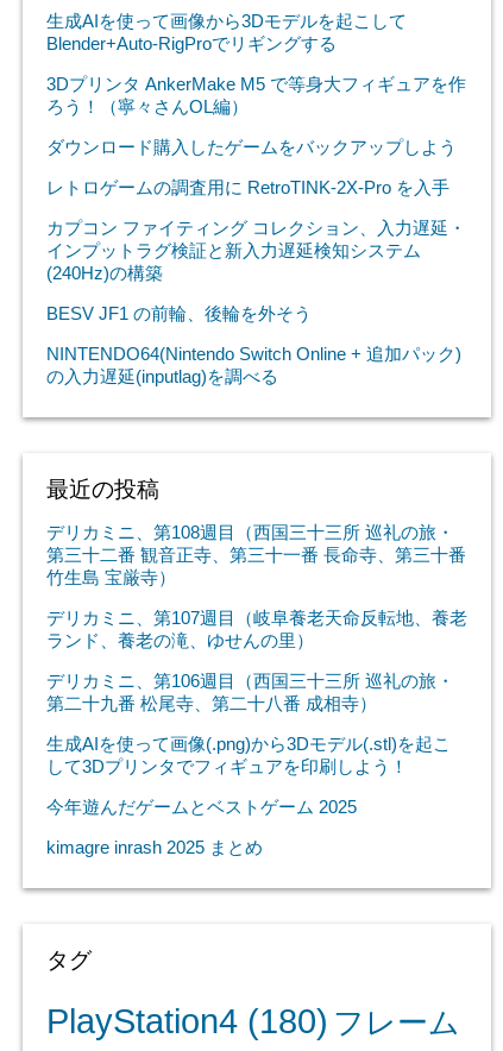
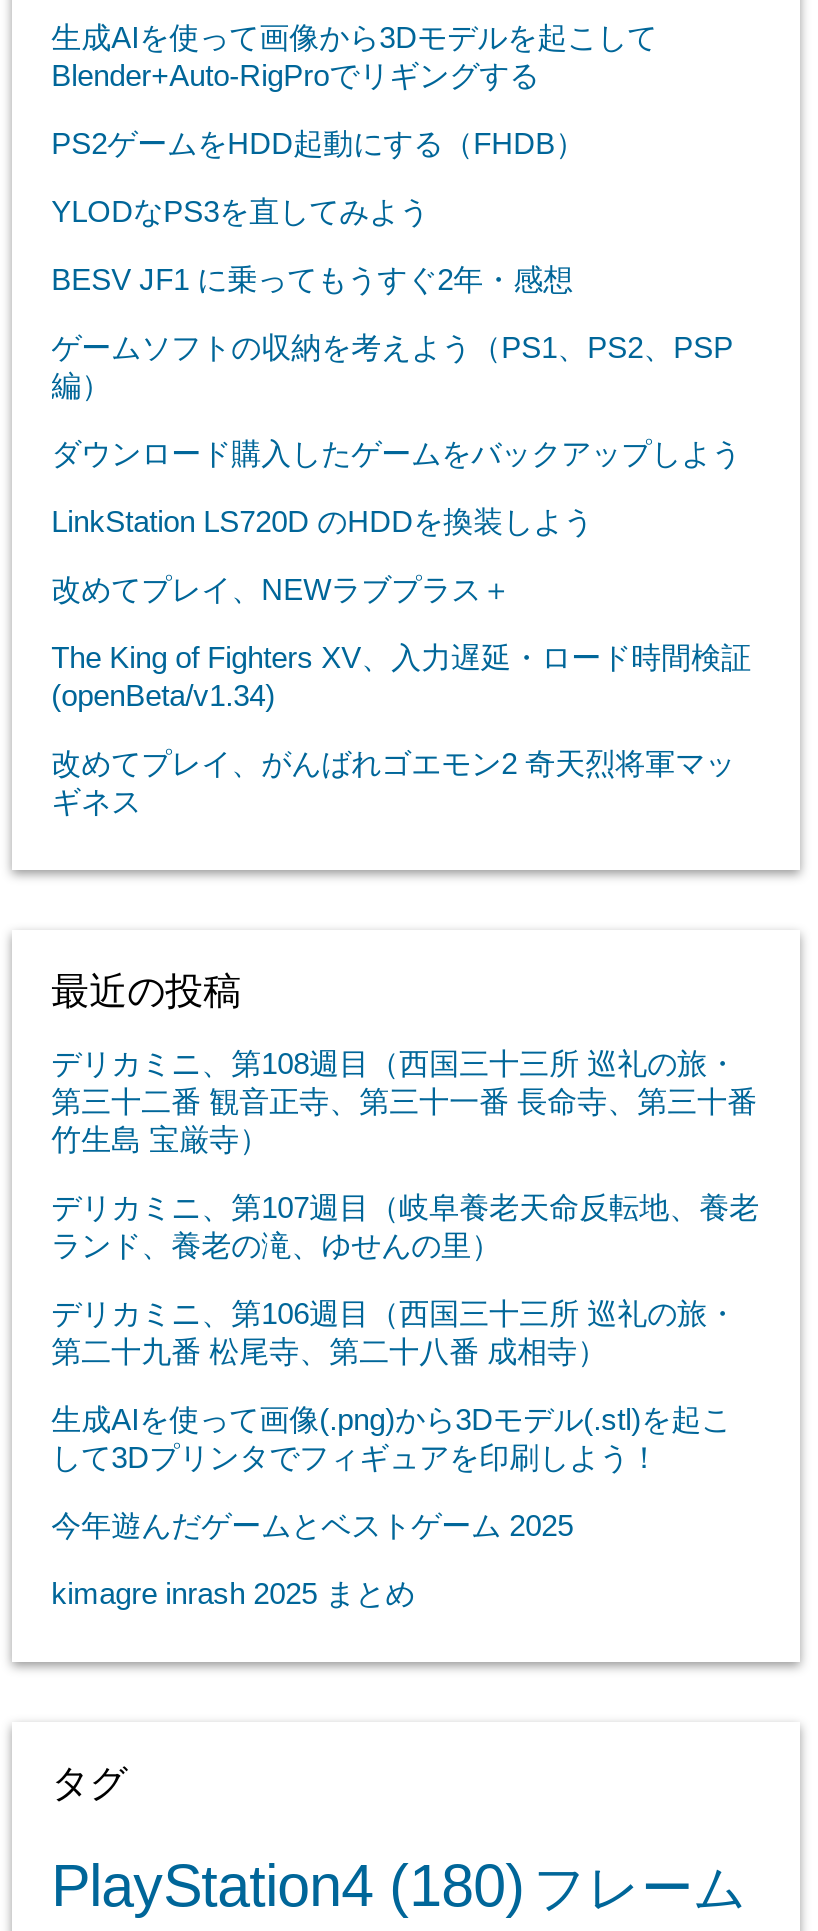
[46,74,466,117] 3Dプリンタ AnkerMake M5 で等身大フィギュアを作 | ろう！（寧々さんOL編） -> [51,127,733,403] PS2ゲームをHDD起動にする（FHDB） | YLODなPS3を直してみよう | BESV JF1 に乗ってもうすぐ2年・感想 | ゲームソフトの収納を考えよう（PS1、PS2、PSP | 編）
moved [46,137,456,157] -> [51,437,741,471]: ダウンロード購入したゲームをバックアップしよう
[46,178,449,198] レトロゲームの調査用に RetroTINK-2X-Pro を入手 -> [51,505,593,539] LinkStation LS720D のHDDを換装しよう
[46,218,466,283] カプコン ファイティング コレクション、入力遅延・ | インプットラグ検証と新入力遅延検知システム | (240Hz)の構築 -> [51,573,511,607] 改めてプレイ、NEWラブプラス＋
[46,304,311,324] BESV JF1 の前輪、後輪を外そう -> [51,641,751,713] The King of Fighters XV、入力遅延・ロード時間検証 | (openBeta/v1.34)
[46,344,461,387] NINTENDO64(Nintendo Switch Online + 追加パック) | の入力遅延(inputlag)を調べる -> [51,747,735,819] 改めてプレイ、がんばれゴエモン2 奇天烈将軍マッ | ギネス

